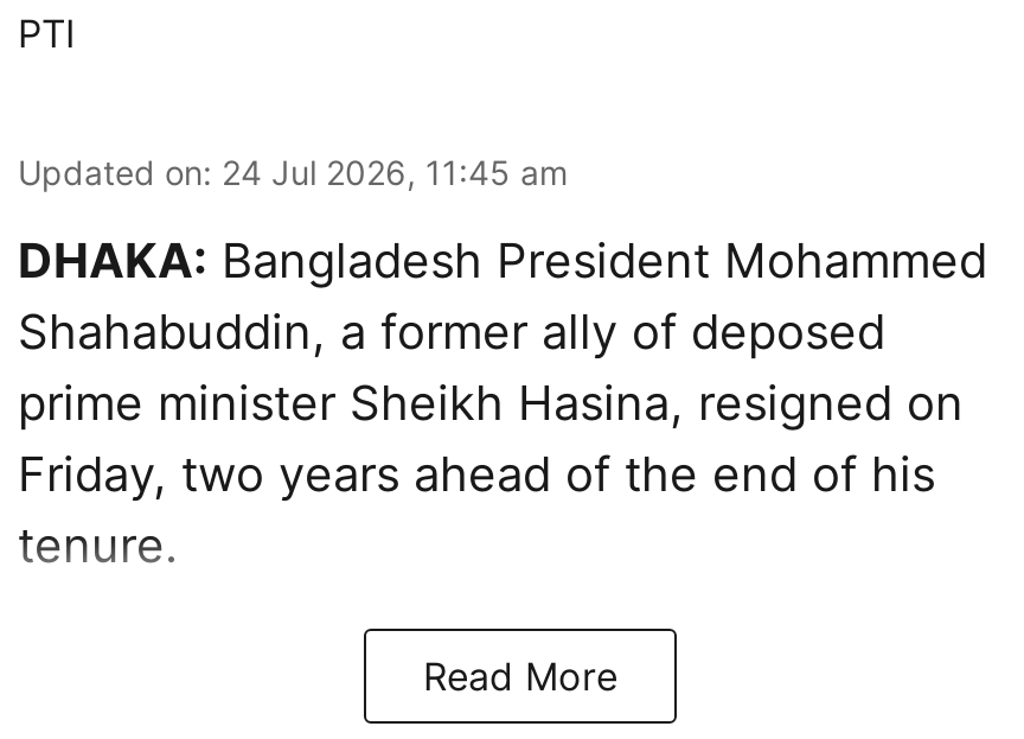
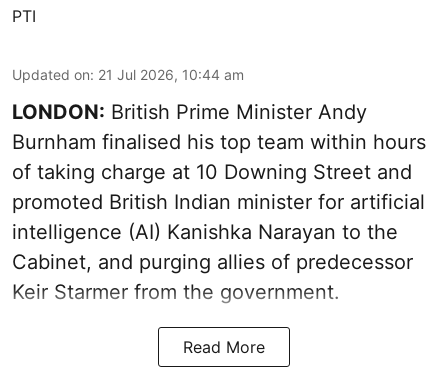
[18,152,568,193] Updated on: 24 Jul 2026, 11:45 am -> [12,66,244,83] Updated on: 21 Jul 2026, 10:44 am
[18,233,987,575] DHAKA: Bangladesh President Mohammed | Shahabuddin, a former ally of deposed | prime minister Sheikh Hasina, resigned on | Friday, two years ahead of the end of his | tenure. -> [12,100,426,304] LONDON: British Prime Minister Andy | Burnham finalised his top team within hours | of taking charge at 10 Downing Street and | promoted British Indian minister for artificial | intelligence (AI) Kanishka Narayan to the | Cabinet, and purging allies of predecessor | Keir Starmer from the government.

